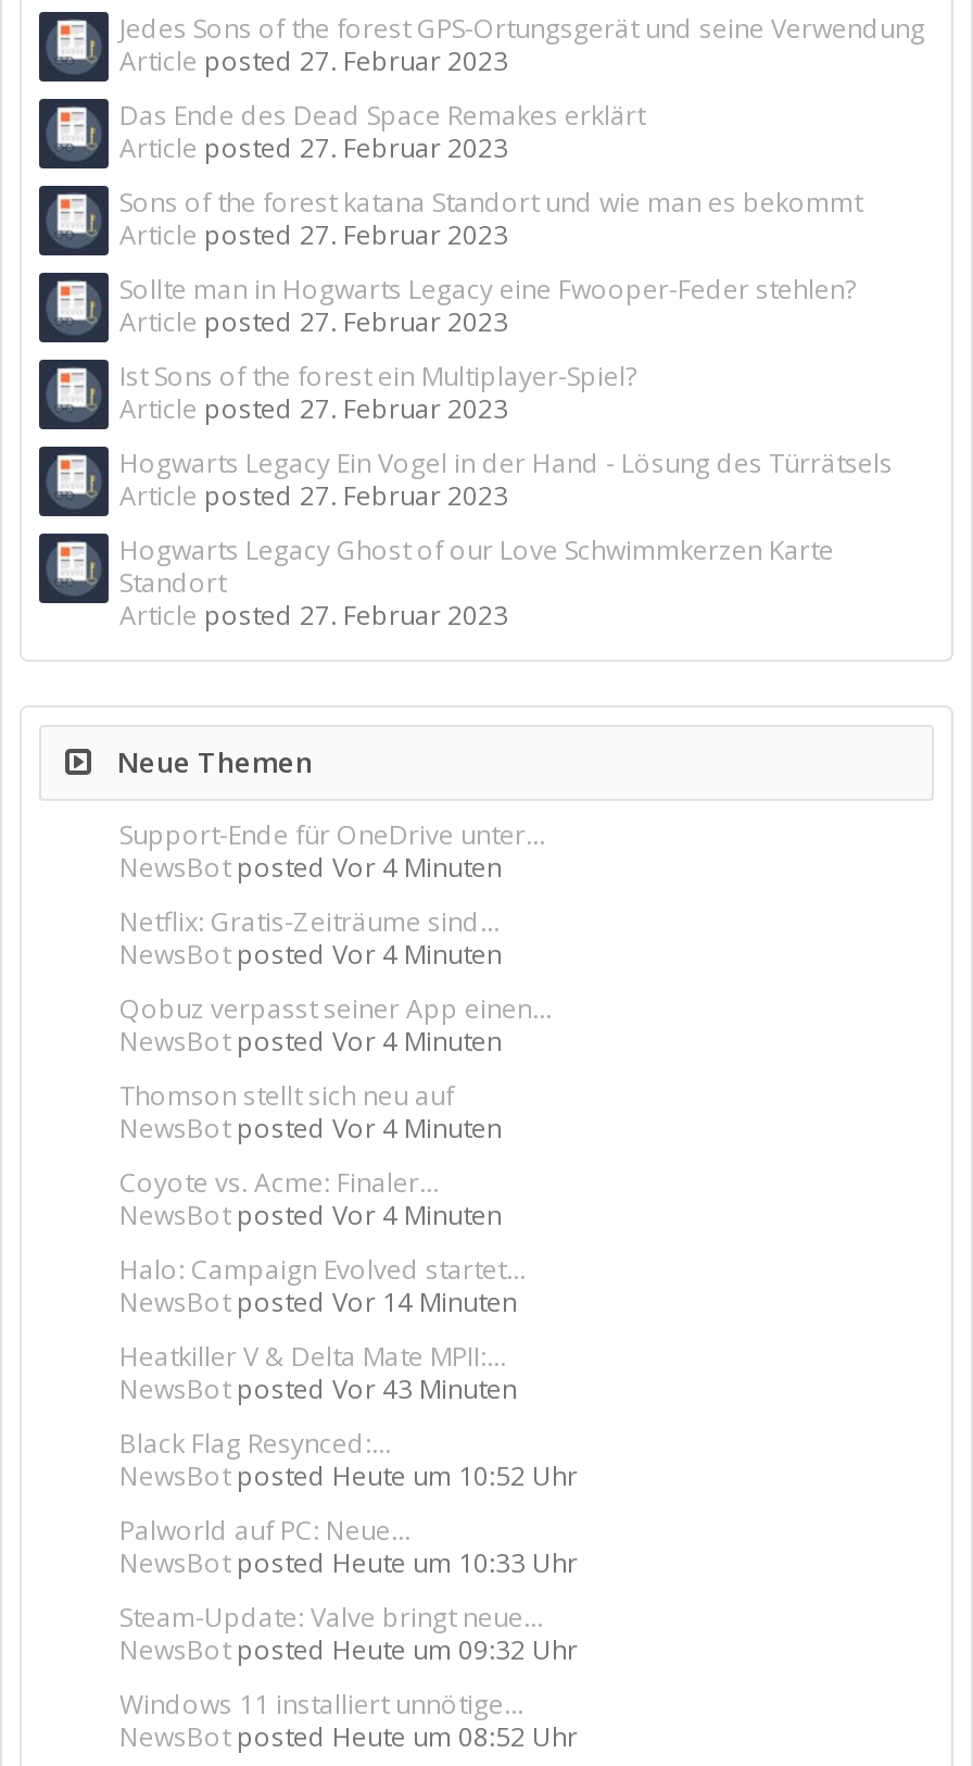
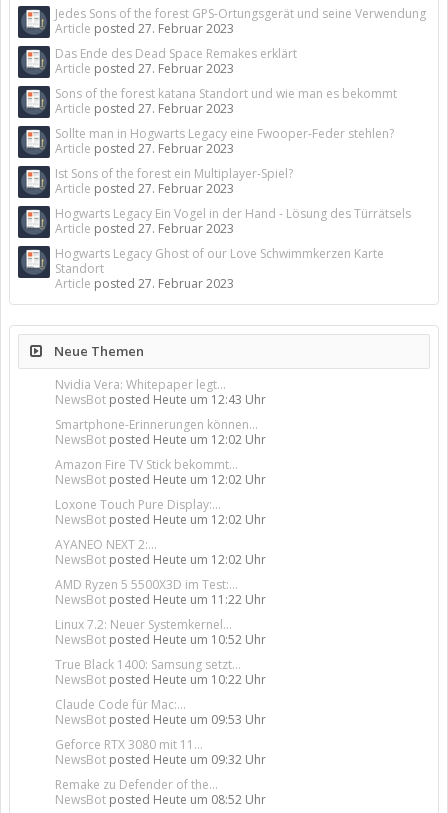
[119,816,552,1462] Support-Ende für OneDrive unter... | NewsBot posted Vor 4 Minuten | Netflix: Gratis-Zeiträume sind... | NewsBot posted Vor 4 Minuten | Qobuz verpasst seiner App einen... | NewsBot posted Vor 4 Minuten | Thomson stellt sich neu auf | NewsBot posted Vor 4 Minuten | Coyote vs. Acme: Finaler... | NewsBot posted Vor 4 Minuten | Halo: Campaign Evolved startet... | NewsBot posted Vor 14 Minuten | Heatkiller V & Delta Mate MPII:... | NewsBot posted Vor 43 Minuten | Black Flag Resynced:... -> [55,376,266,633] Nvidia Vera: Whitepaper legt... | NewsBot posted Heute um 12:43 Uhr | Smartphone-Erinnerungen können... | NewsBot posted Heute um 12:02 Uhr | Amazon Fire TV Stick bekommt... | NewsBot posted Heute um 12:02 Uhr | Loxone Touch Pure Display:... | NewsBot posted Heute um 12:02 Uhr | AYANEO NEXT 2:... | NewsBot posted Heute um 12:02 Uhr | AMD Ryzen 5 5500X3D im Test:... | NewsBot posted Heute um 11:22 Uhr | Linux 7.2: Neuer Systemkernel...
moved [119,1457,578,1494] -> [55,631,266,648]: NewsBotposted Heute um 10:52 Uhr
[119,1512,578,1636] Palworld auf PC: Neue... | NewsBot posted Heute um 10:33 Uhr | Steam-Update: Valve bringt neue... -> [55,656,266,753] True Black 1400: Samsung setzt... | NewsBot posted Heute um 10:22 Uhr | Claude Code für Mac:... | NewsBot posted Heute um 09:53 Uhr | Geforce RTX 3080 mit 11...
[119,1686,523,1723] Windows 11 installiert unnötige... -> [55,776,218,793] Remake zu Defender of the...

